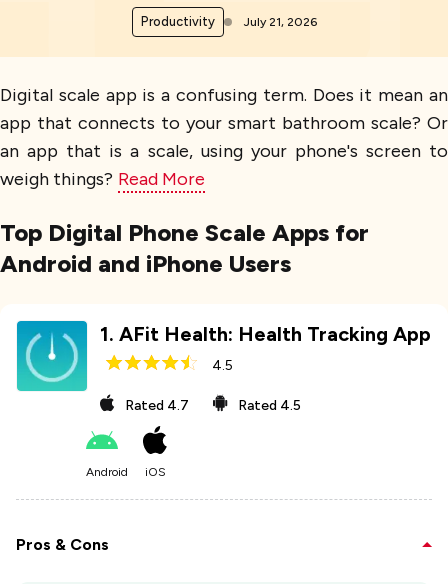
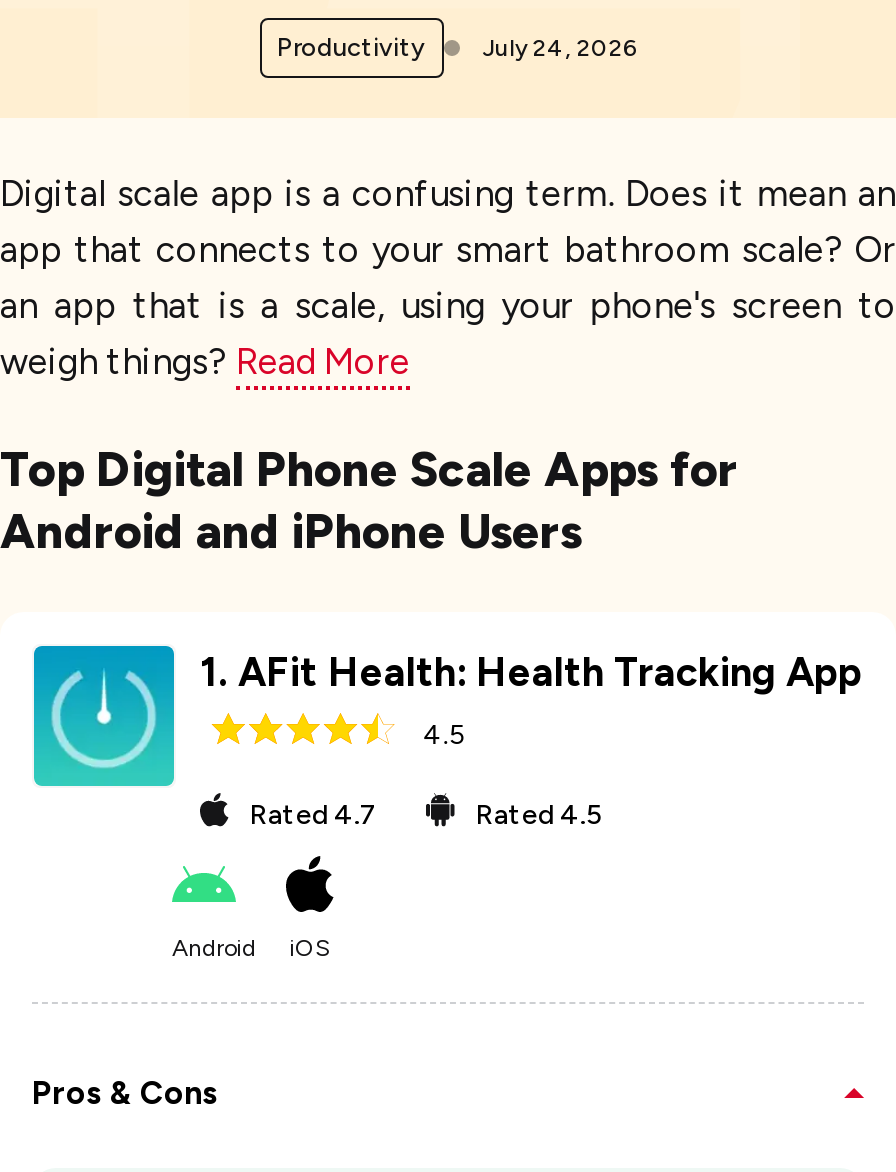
[243,14,316,28] July 21, 2026 -> [483,33,637,61] July 24, 2026

